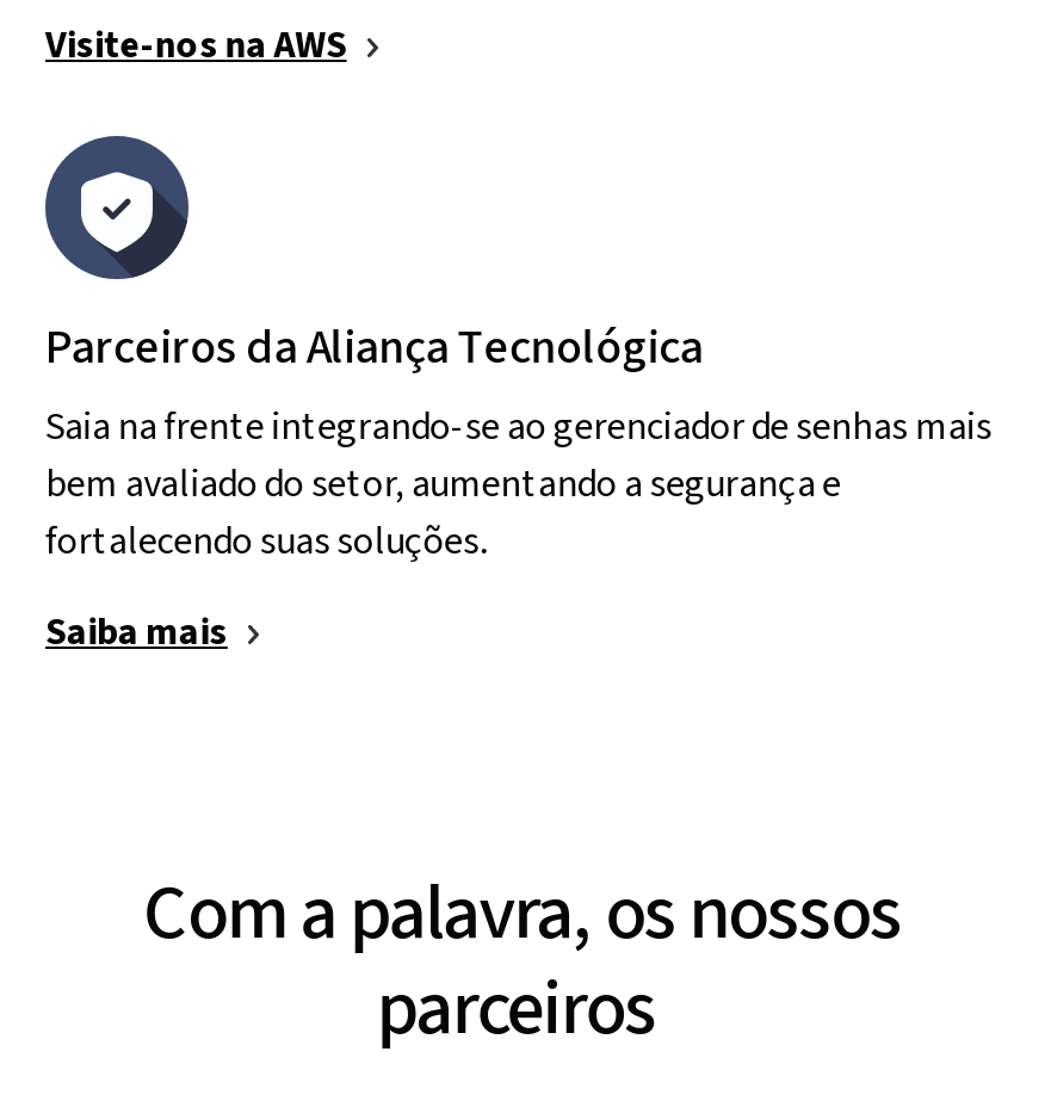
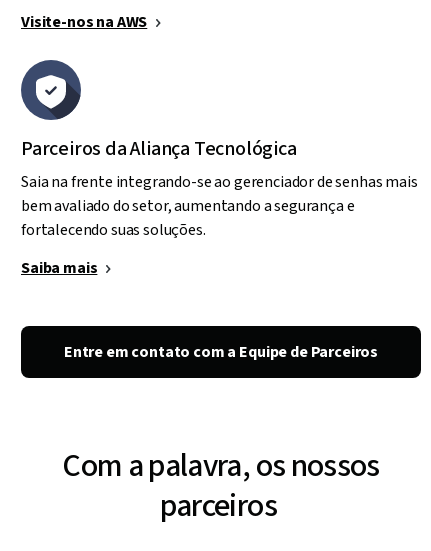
none -> [64,341,378,363] Entre em contato com a Equipe de Parceiros

